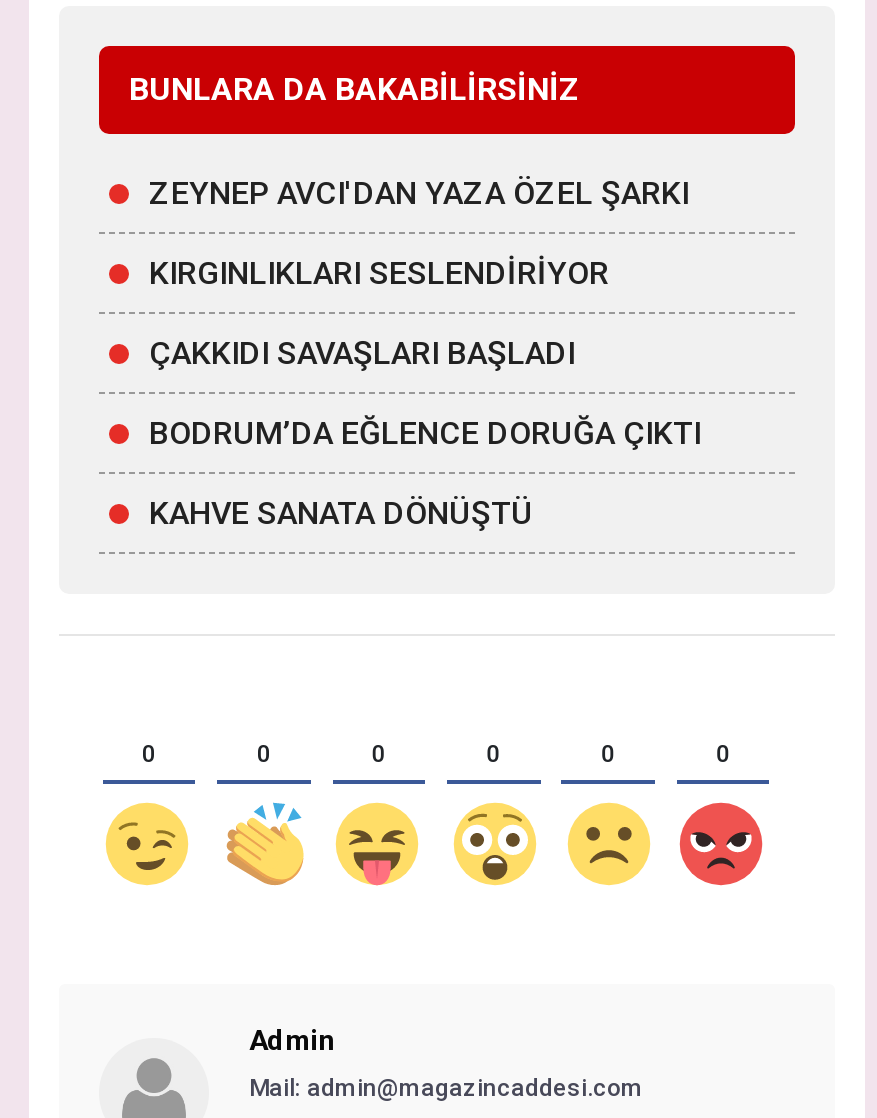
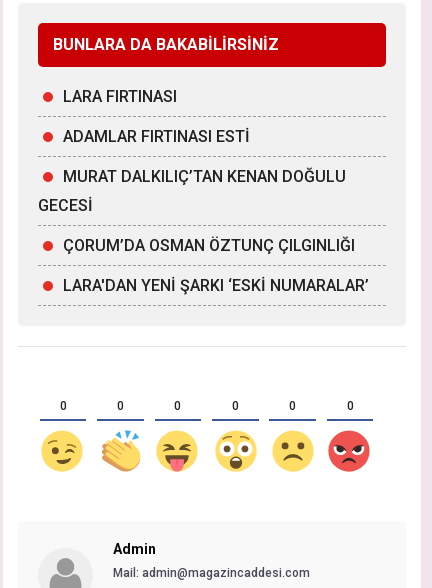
[149,174,701,532] ZEYNEP AVCI'DAN YAZA ÖZEL ŞARKI | KIRGINLIKLARI SESLENDİRİYOR | ÇAKKIDI SAVAŞLARI BAŞLADI | BODRUM’DA EĞLENCE DORUĞA ÇIKTI | KAHVE SANATA DÖNÜŞTÜ -> [38,87,369,295] LARA FIRTINASI | ADAMLAR FIRTINASI ESTİ | MURAT DALKILIÇ’TAN KENAN DOĞULU | GECESİ | ÇORUM’DA OSMAN ÖZTUNÇ ÇILGINLIĞI | LARA'DAN YENİ ŞARKI ‘ESKİ NUMARALAR’

